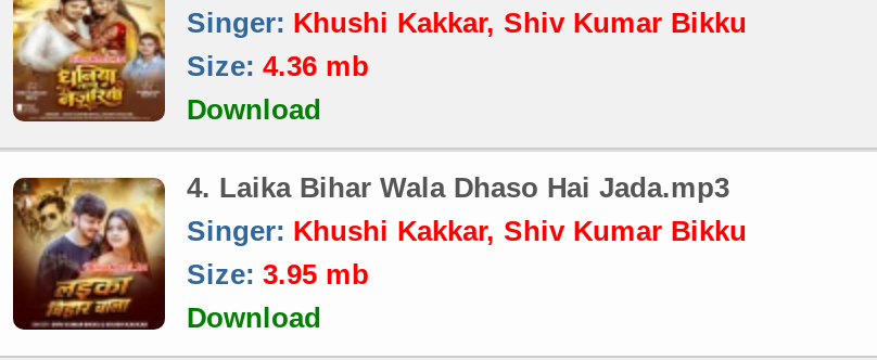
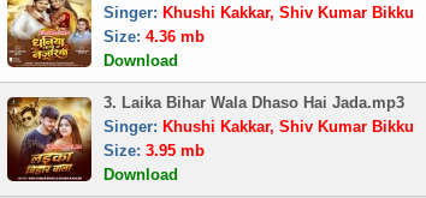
[187,171,729,204] 4. Laika Bihar Wala Dhaso Hai Jada.mp3 -> [103,94,404,112] 3. Laika Bihar Wala Dhaso Hai Jada.mp3

